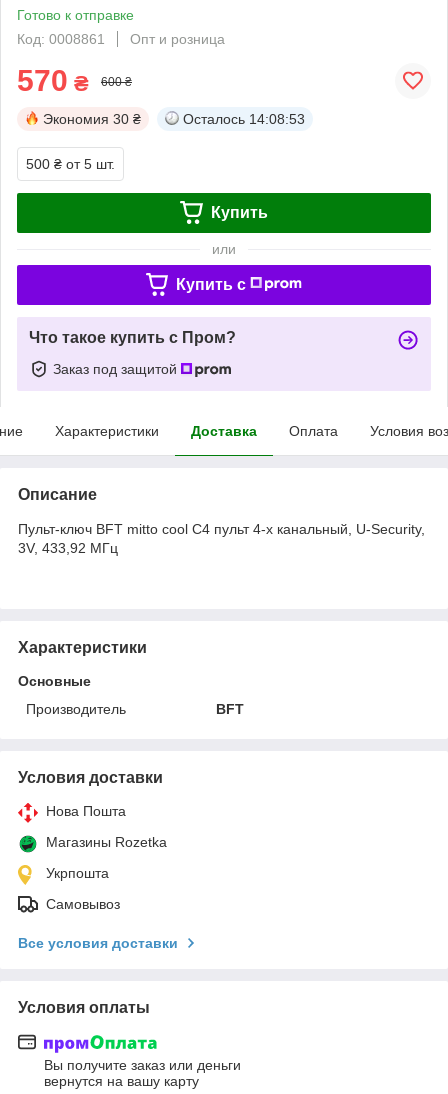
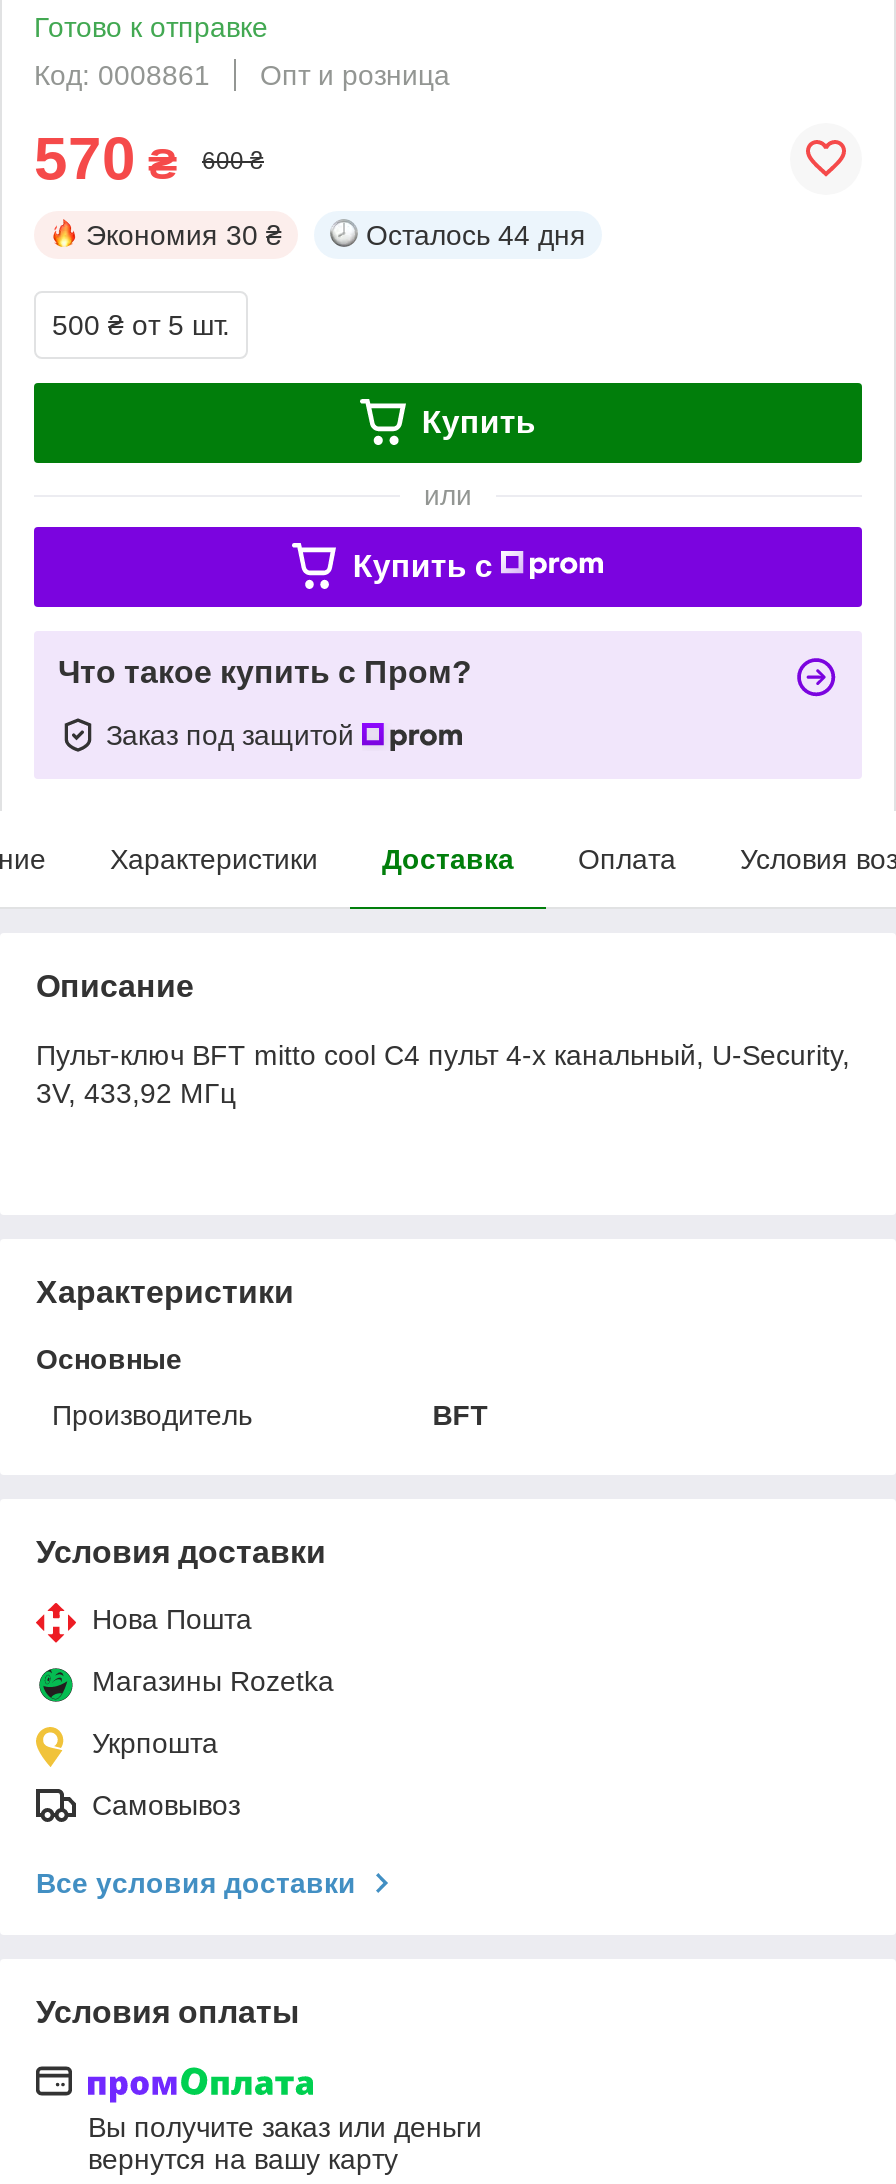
[183,111,305,127] Осталось 14:08:53 -> [366,219,586,251] Осталось 44 дня

